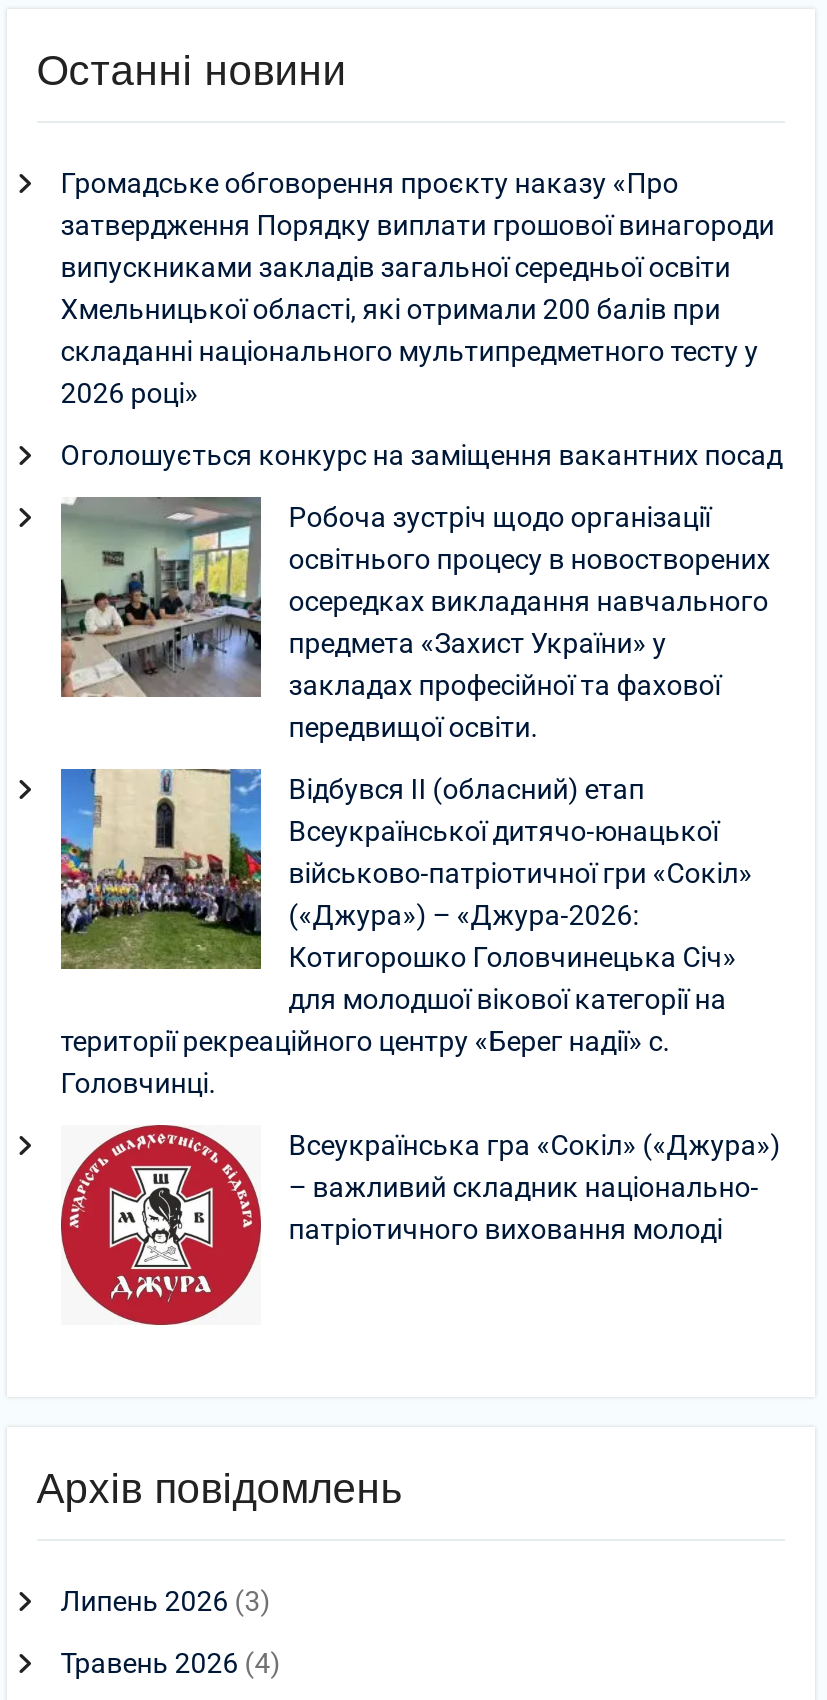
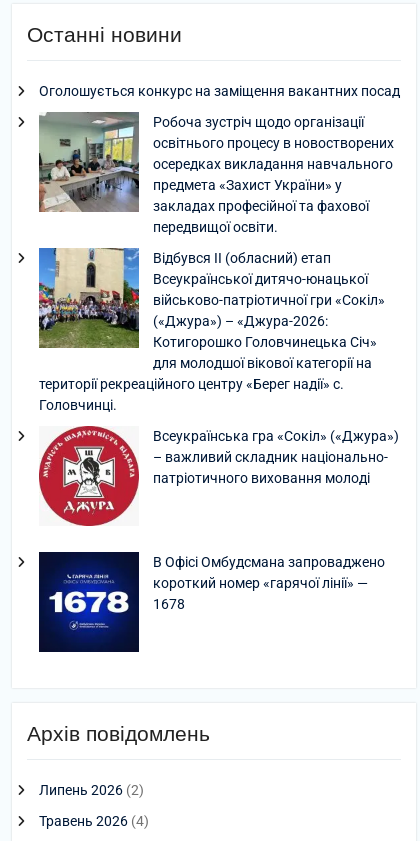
[60,168,774,410] Громадське обговорення проєкту наказу «Про | затвердження Порядку виплати грошової винагороди | випускниками закладів загальної середньої освіти | Хмельницької області, які отримали 200 балів при | складанні національного мультипредметного тесту у | 2026 році» -> none
moved [57,440,782,1246] -> [37,83,400,486]: [image] | Оголошується конкурс на заміщення вакантних посад | Робоча зустріч щодо організації | ... | – важливий складник національно- | патріотичного виховання молоді
none -> [38,551,385,649] [image] | В Офісі Омбудсмана запроваджено | короткий номер «гарячої лінії» — | 1678
[60,1586,270,1618] Липень 2026 (3) -> [39,782,144,798] Липень 2026 (2)

